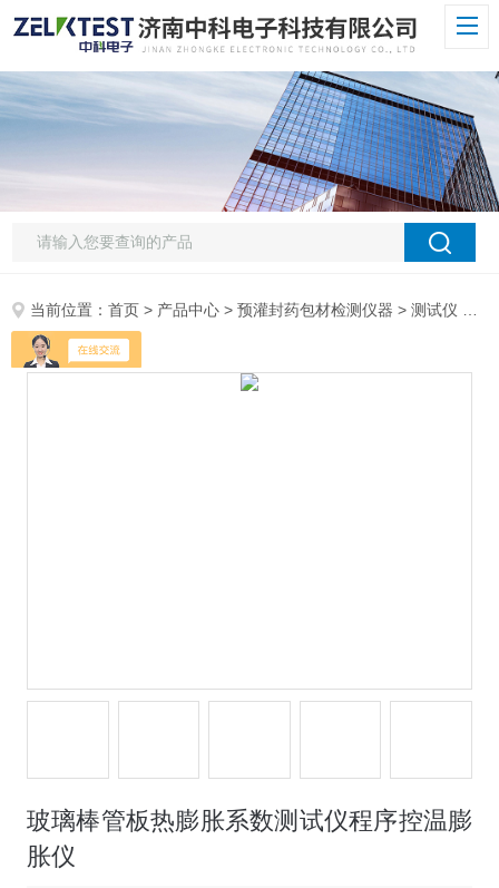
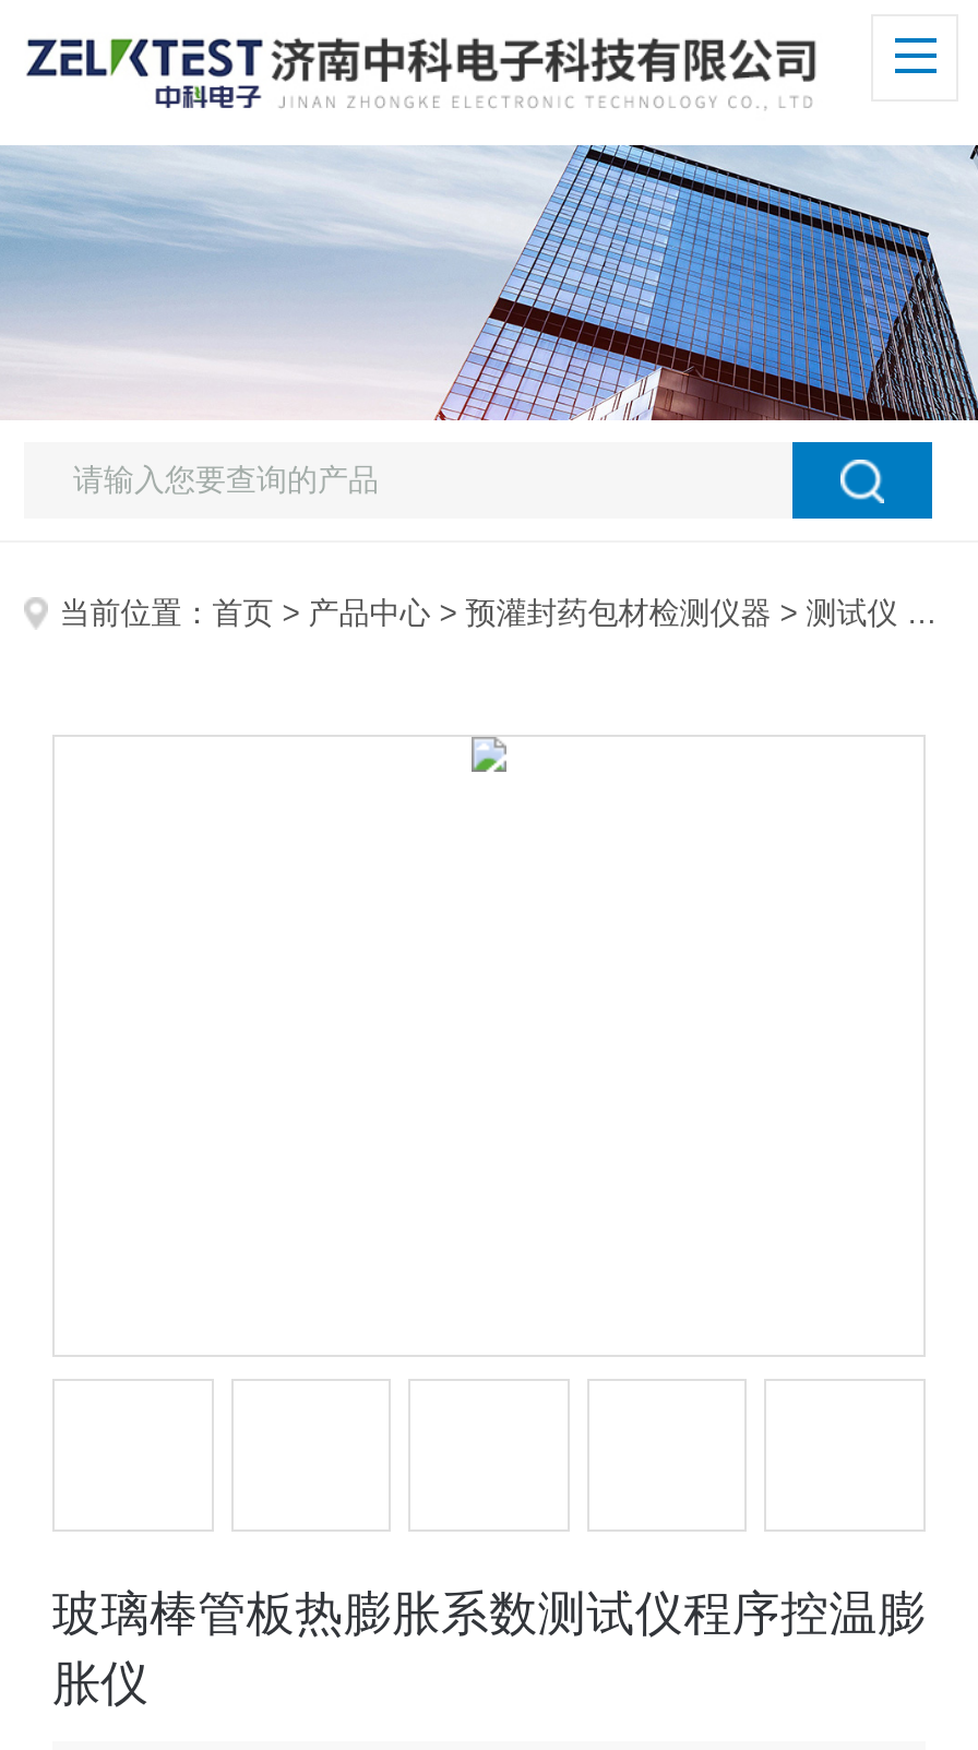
[10,330,143,369] [image] -> none

